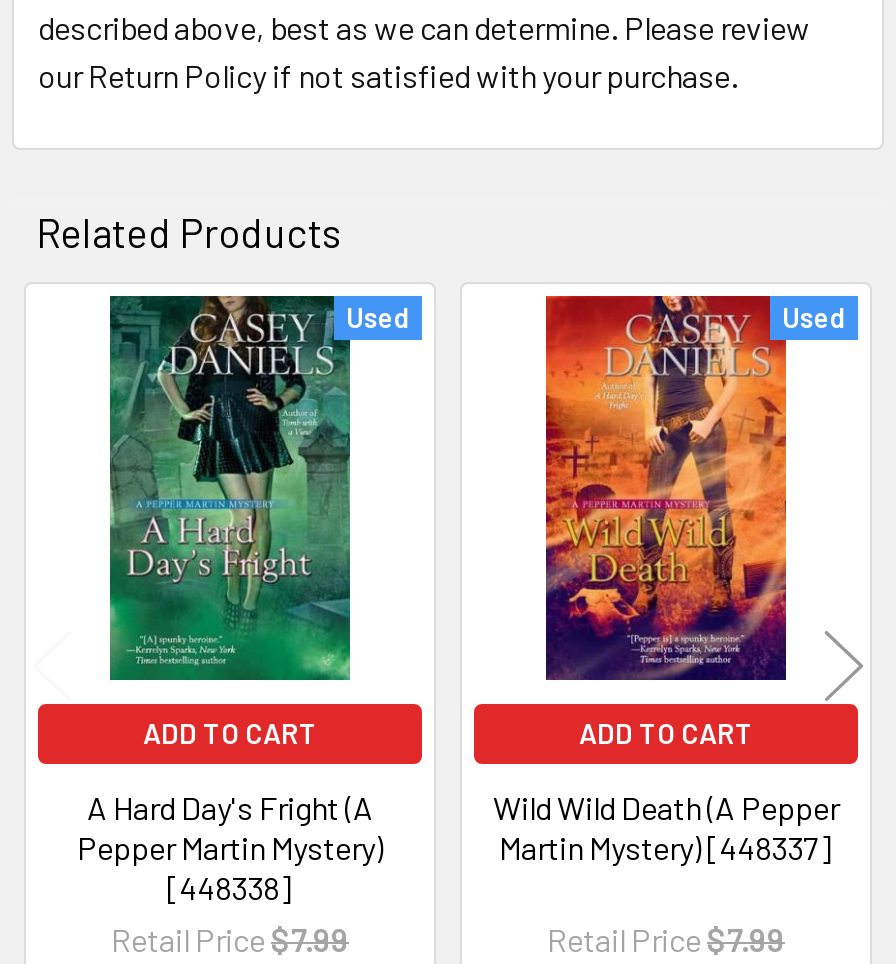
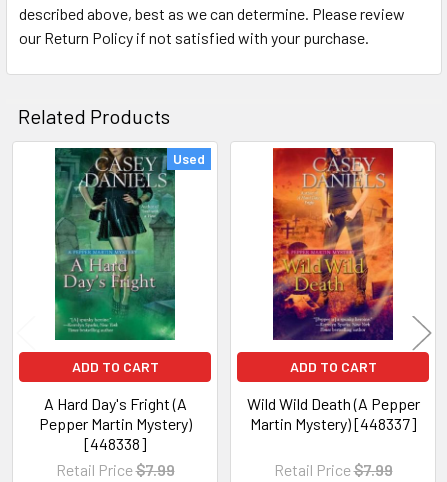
[782,301,846,335] Used -> none

